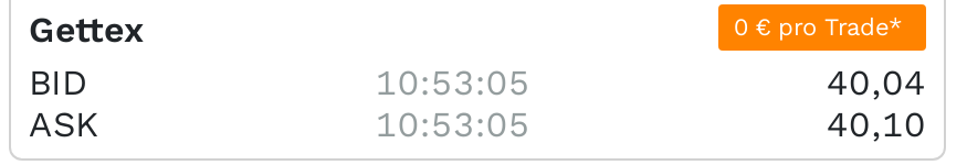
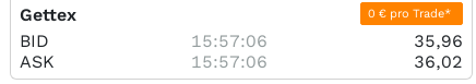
[375,62,530,103] 10:53:05 -> [191,31,267,51] 15:57:06
[827,62,926,103] 40,04 -> [414,31,463,51] 35,96
[375,104,530,146] 10:53:05 -> [191,52,267,72] 15:57:06
[827,104,926,146] 40,10 -> [414,52,463,72] 36,02

